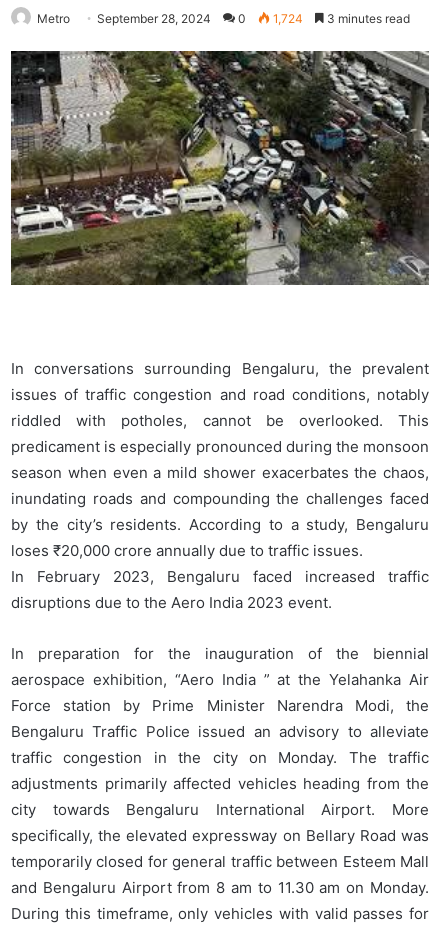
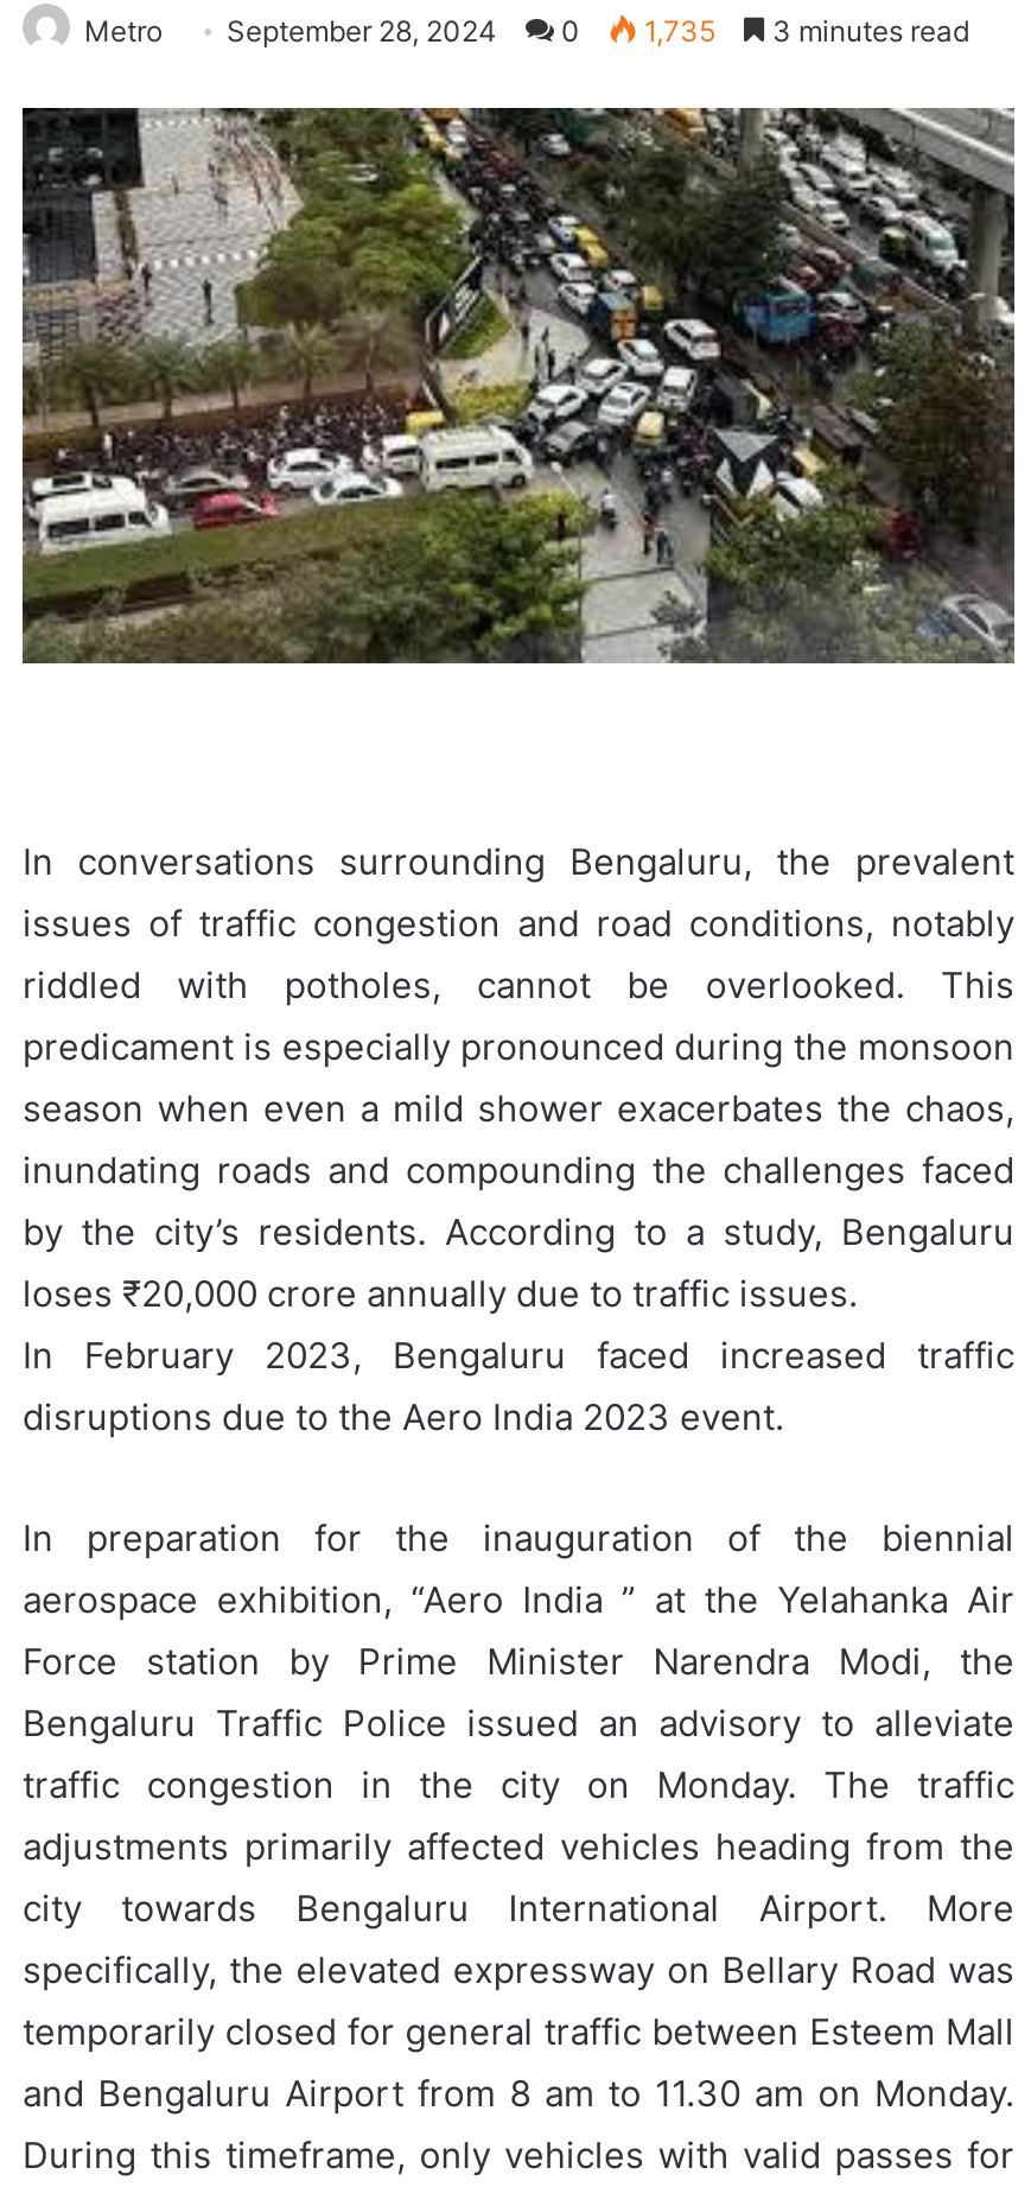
[37,11,410,26] Metro September 28, 2024 0 1,724 3 minutes read -> [84,12,969,48] Metro September 28, 2024 0 1,735 3 minutes read

